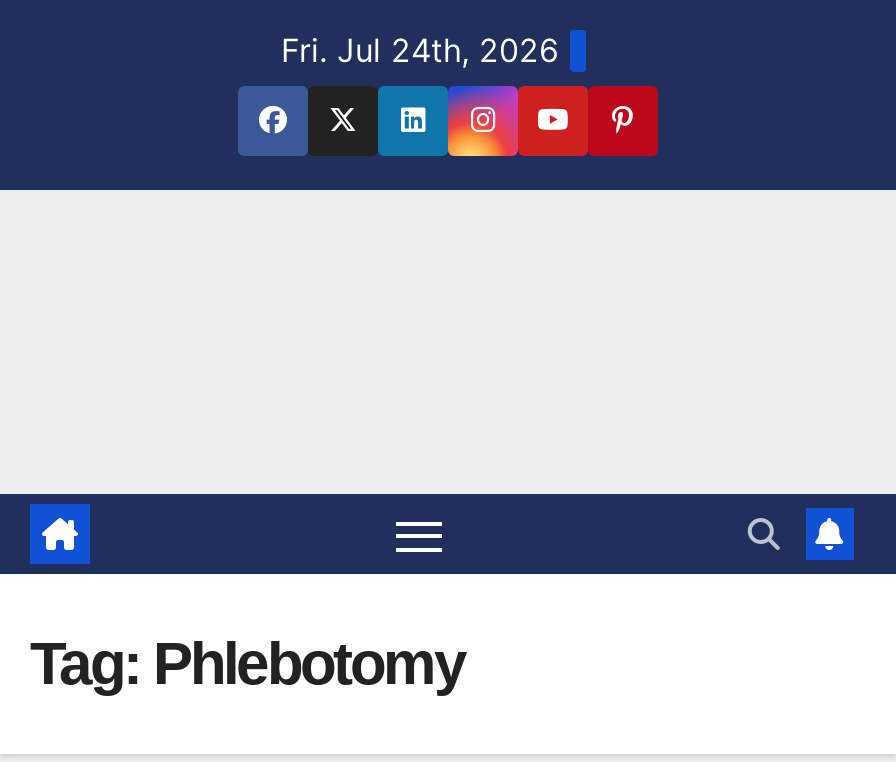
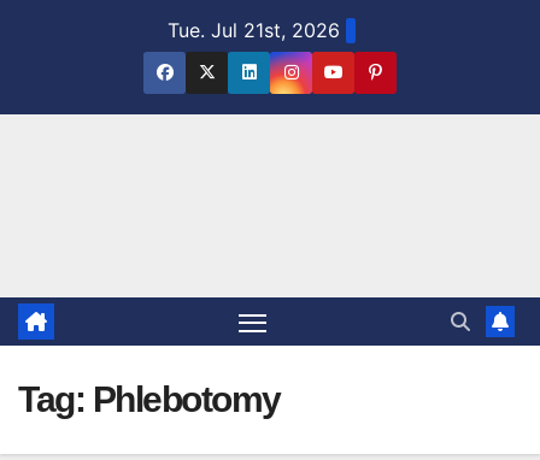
[281,30,559,70] Fri. Jul 24th, 2026 -> [167,18,339,42] Tue. Jul 21st, 2026

